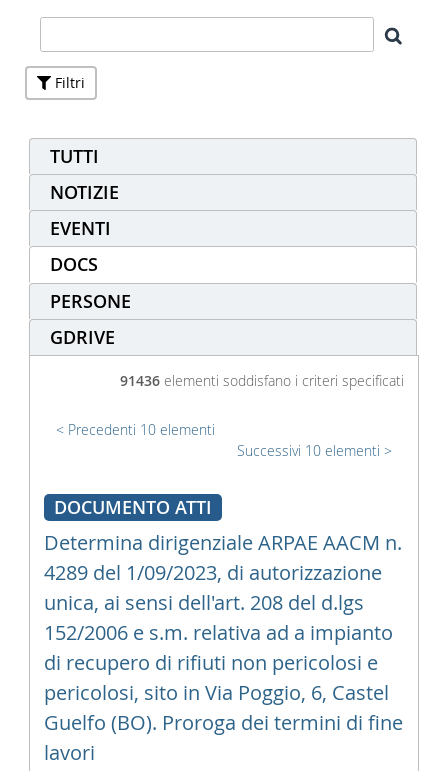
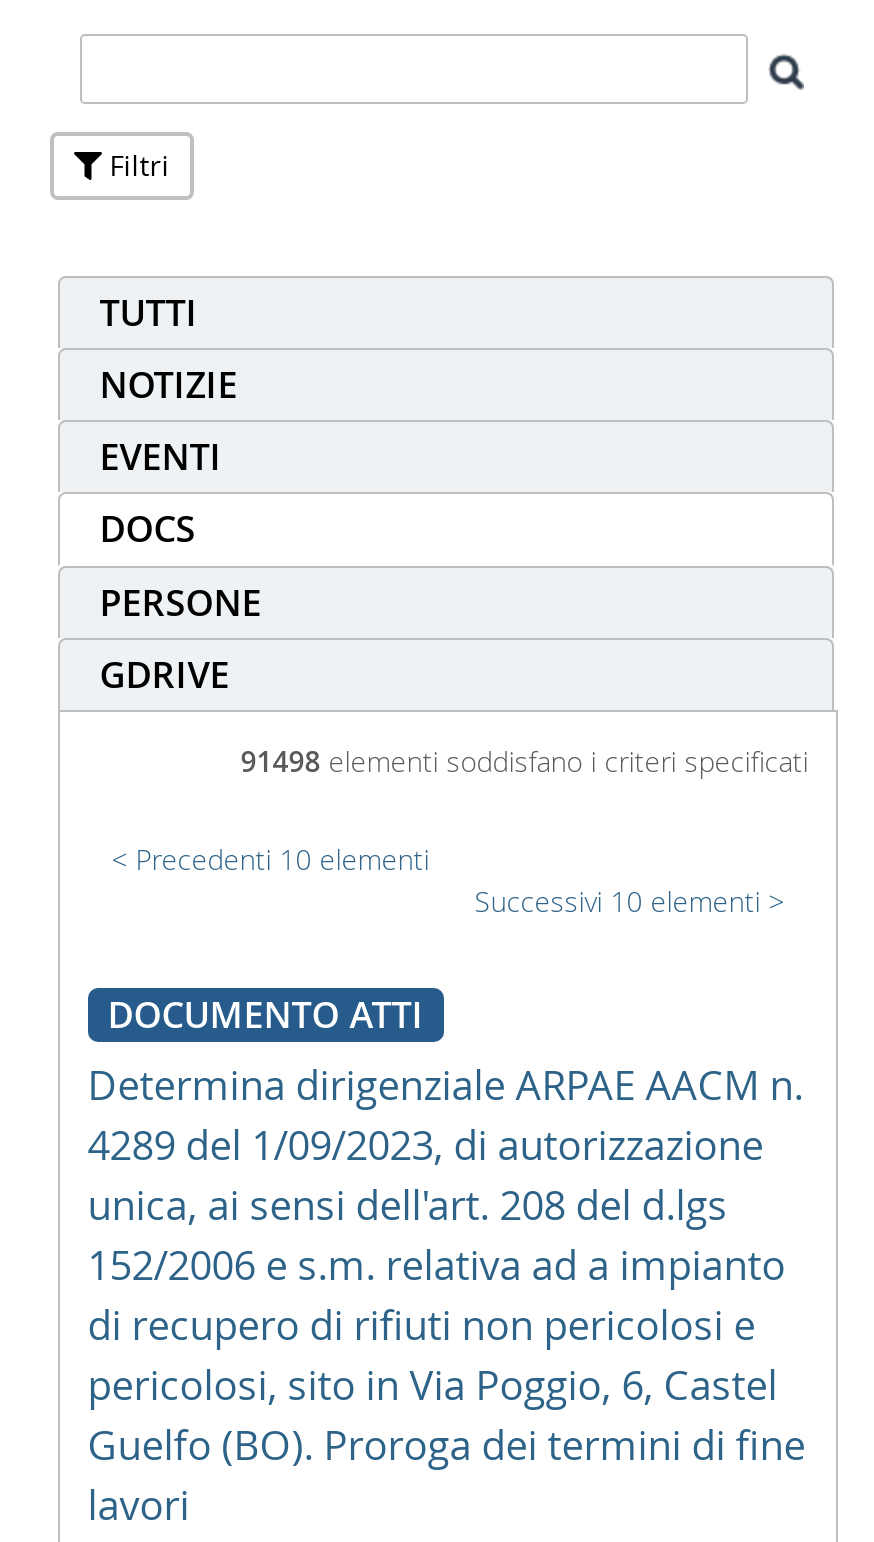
[120,371,404,390] 91436 elementi soddisfano i criteri specificati -> [241,742,809,780] 91498 elementi soddisfano i criteri specificati

